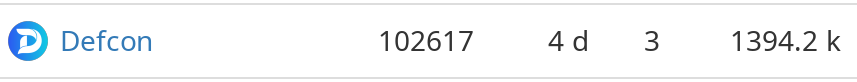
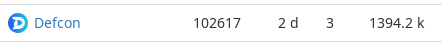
[378,22,840,60] 102617 4 d 3 1394.2 k -> [193,13,424,32] 102617 2 d 3 1394.2 k

